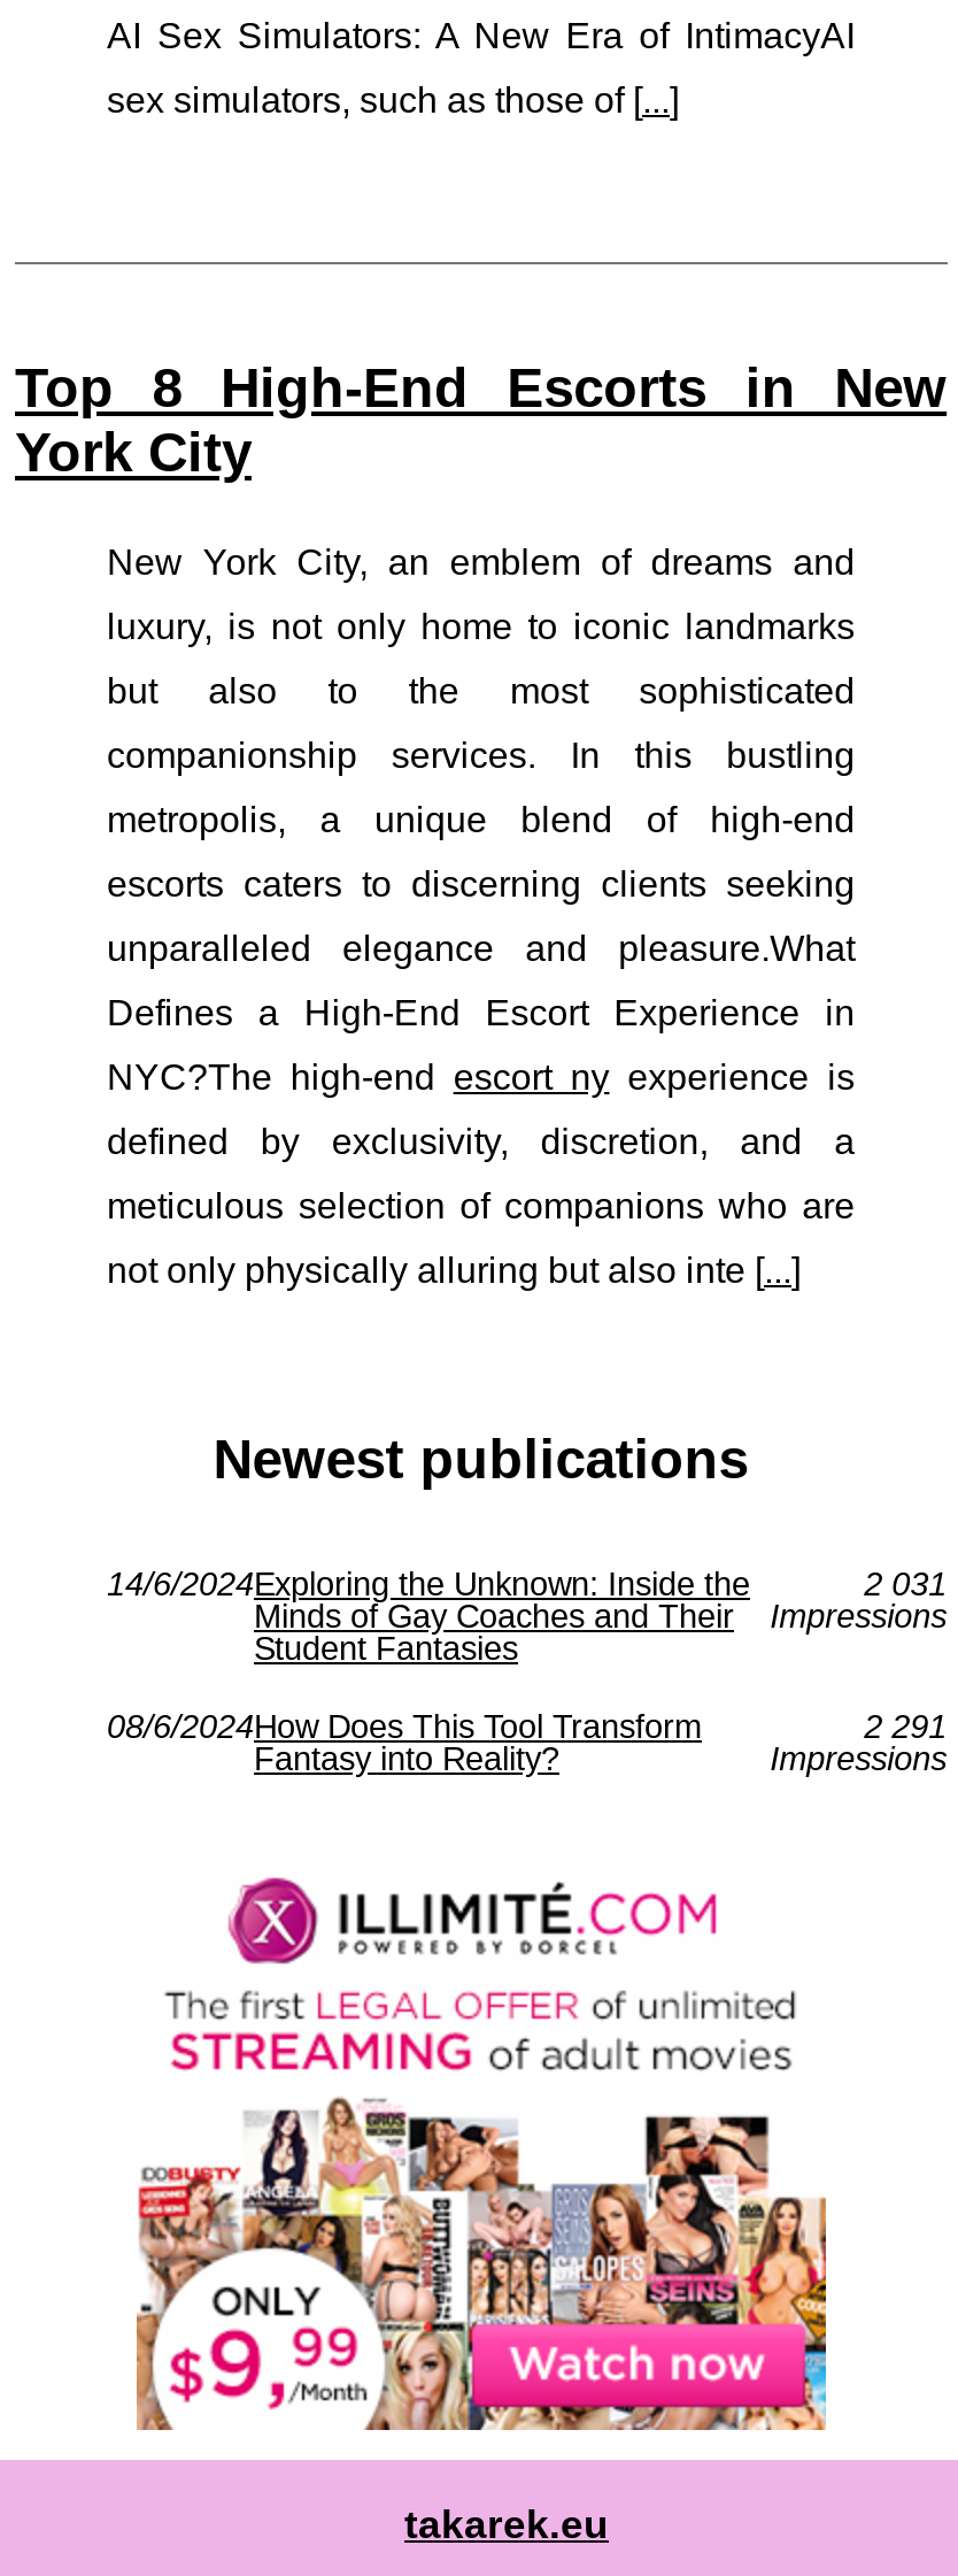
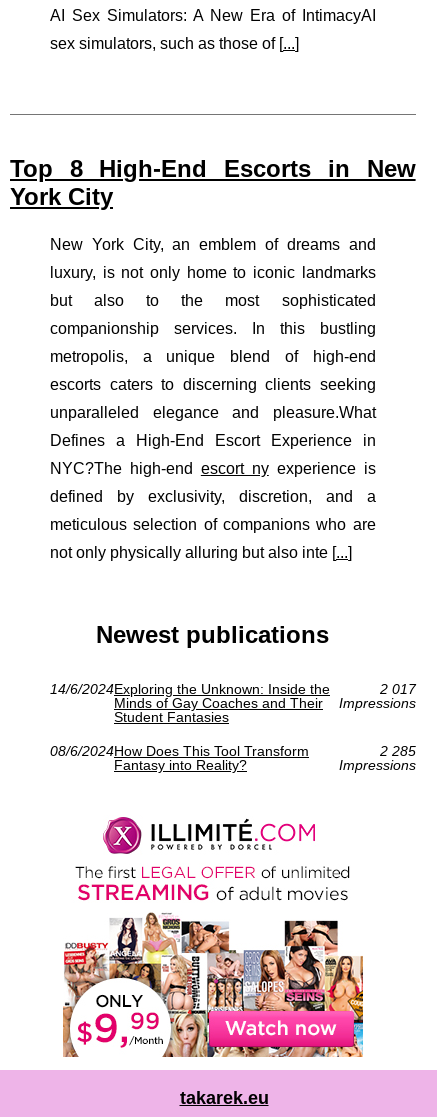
[864,1566,947,1603] 2 031 -> [380,681,416,697] 2 017
[864,1709,947,1746] 2 291 -> [380,743,416,759] 2 285

